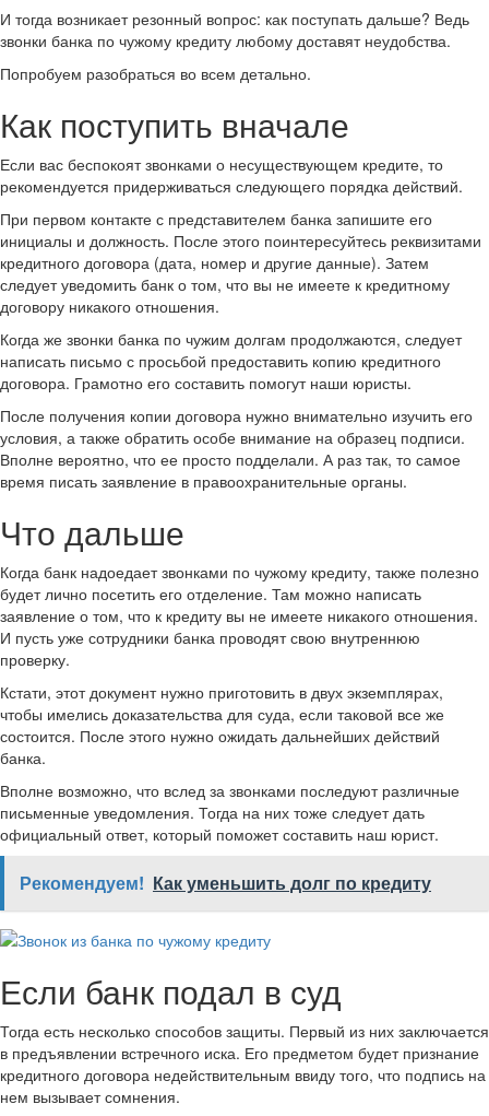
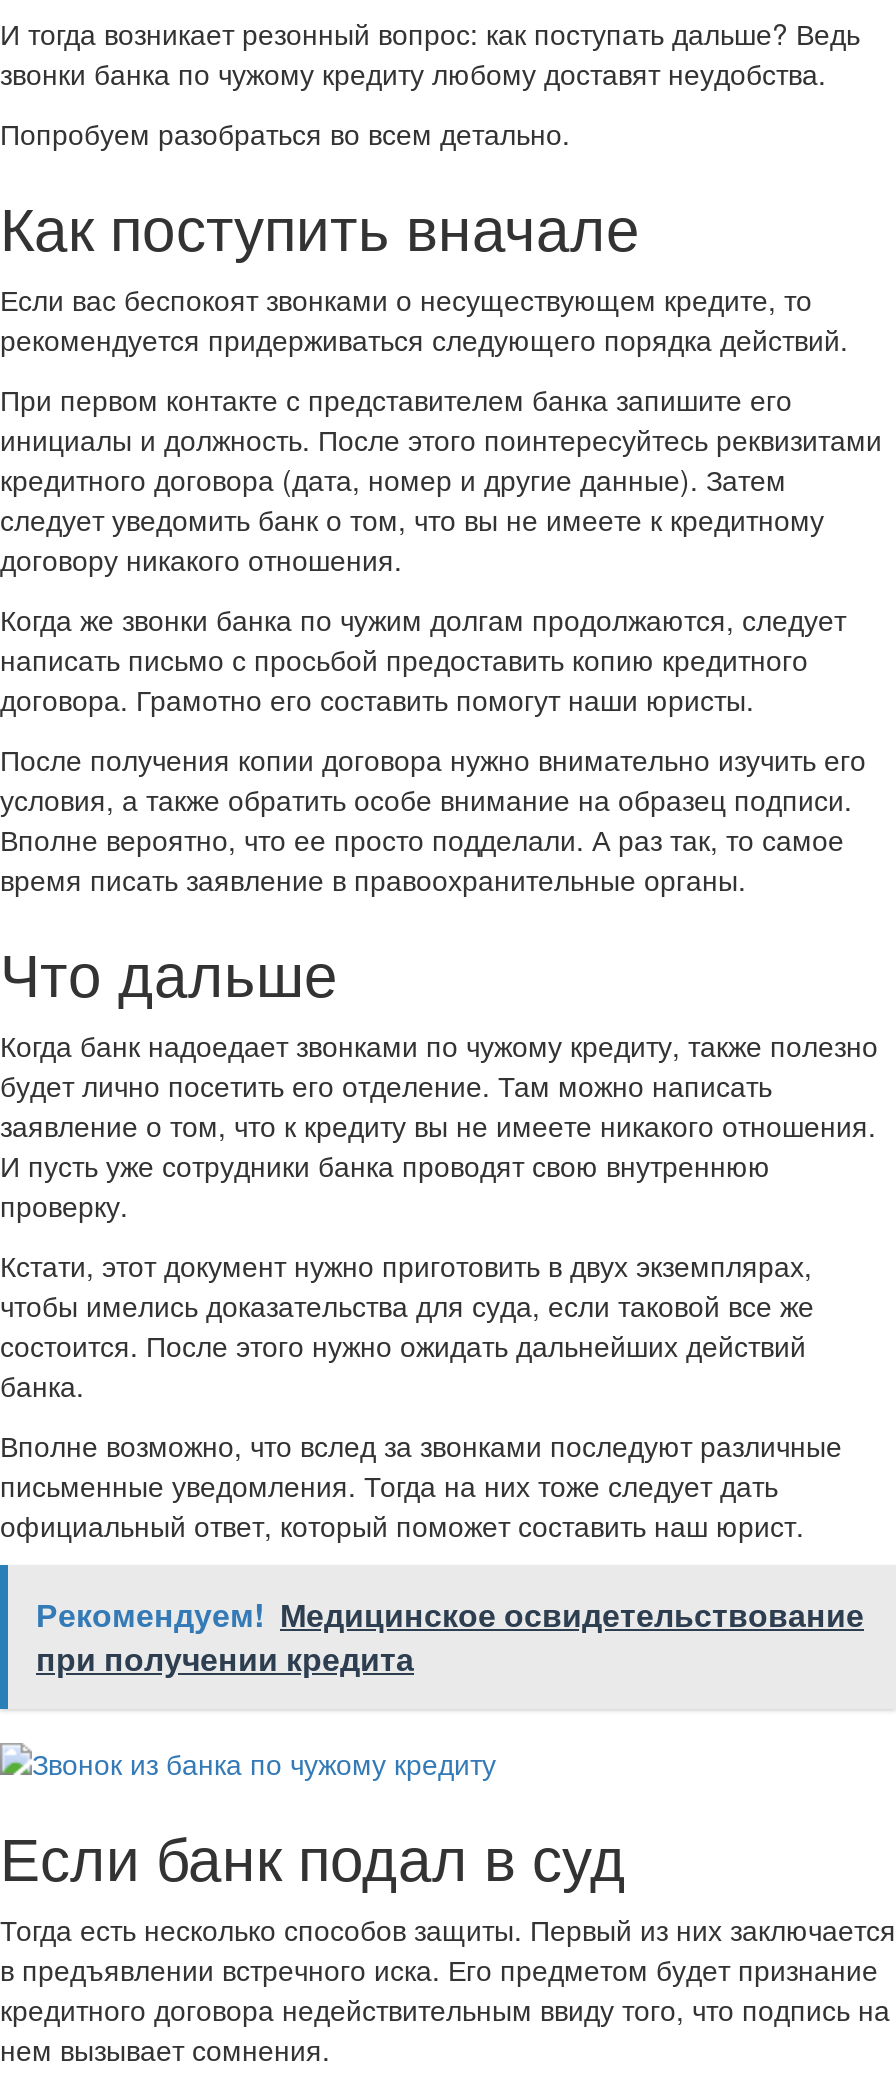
[20,870,431,896] Рекомендуем! Как уменьшить долг по кредиту -> [36,1592,864,1682] Рекомендуем! Медицинское освидетельствование | при получении кредита

